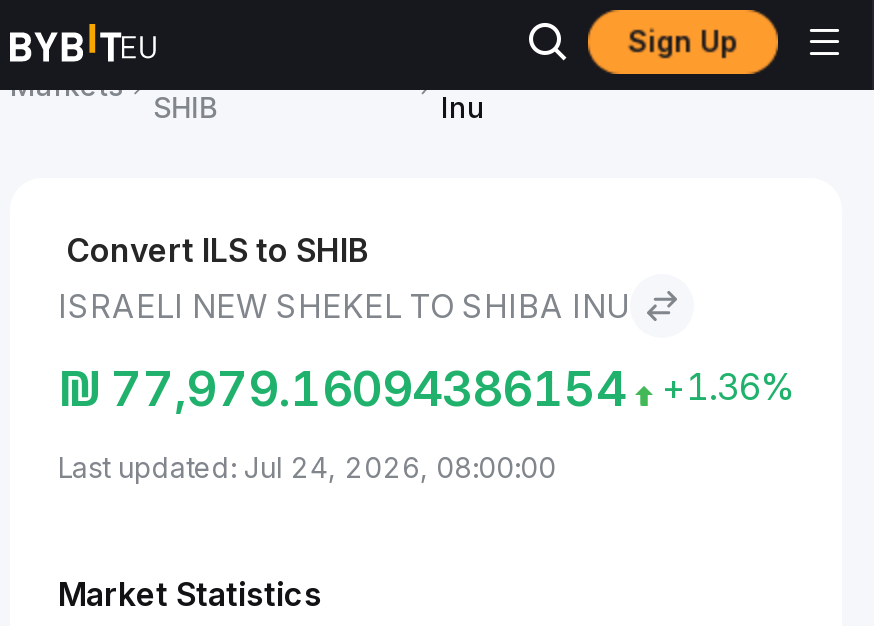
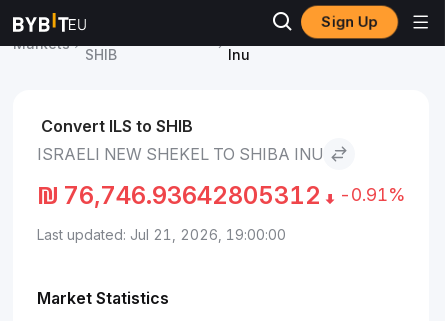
[58,360,626,418] ₪ 77,979.16094386154 -> [37,181,321,210] ₪ 76,746.93642805312
[662,366,794,408] +1.36% -> [339,184,405,205] -0.91%
[58,450,556,484] Last updated: Jul 24, 2026, 08:00:00 -> [37,226,286,243] Last updated: Jul 21, 2026, 19:00:00

